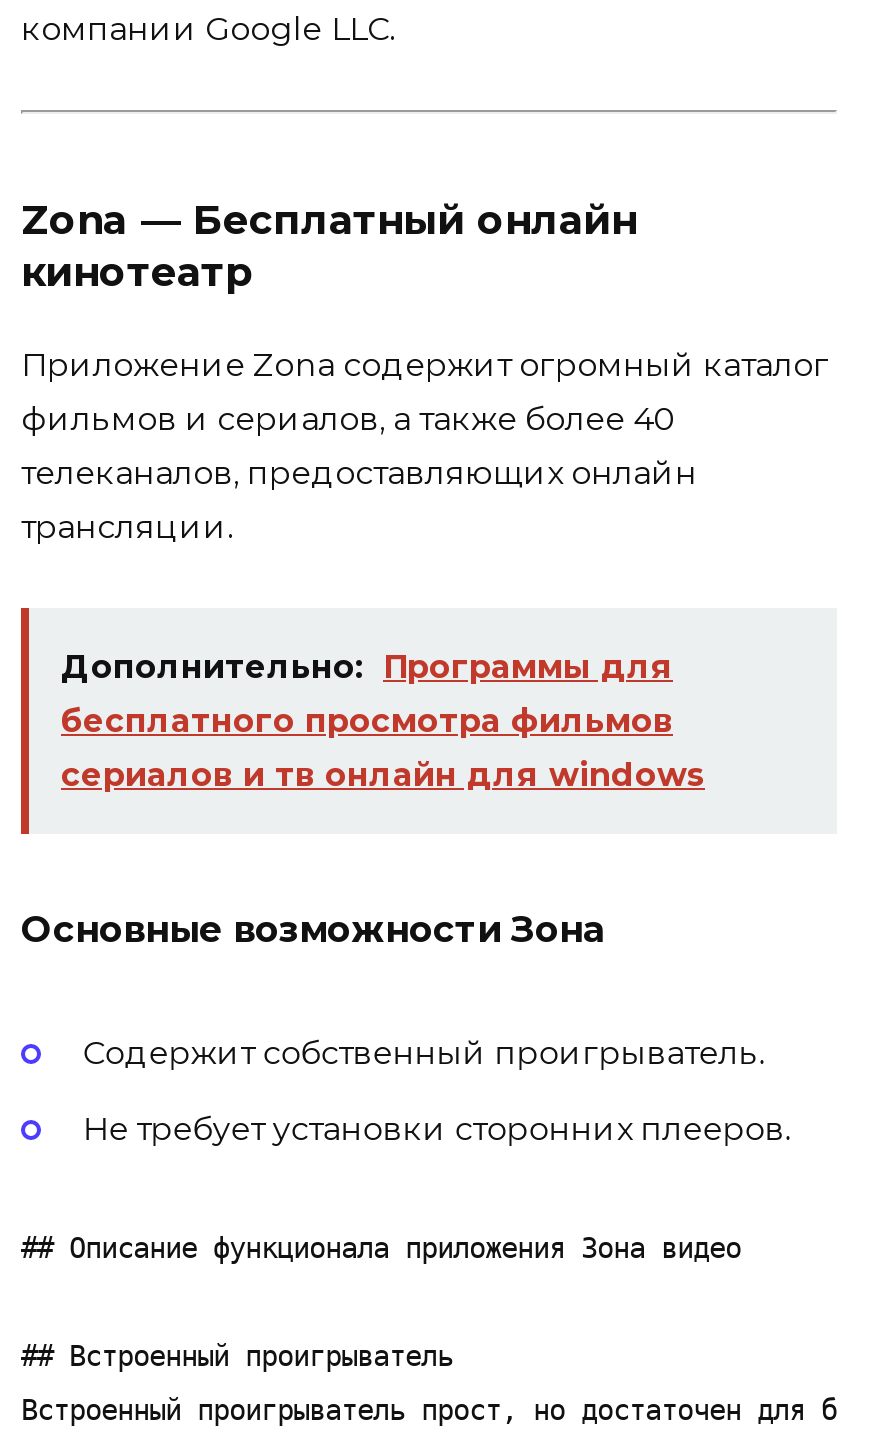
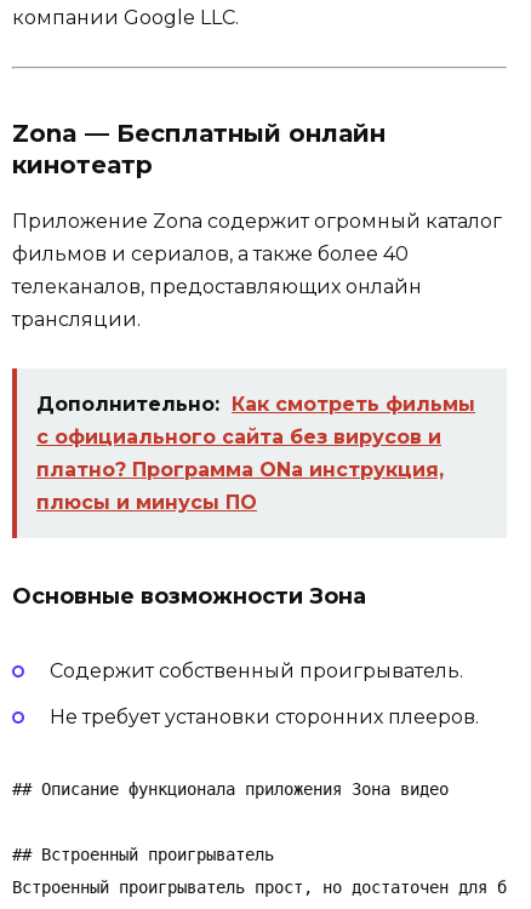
[61,648,705,794] Дополнительно: Программы для | бесплатного просмотра фильмов | сериалов и тв онлайн для windows -> [36,393,475,514] Дополнительно: Как смотреть фильмы | с официального сайта без вирусов и | платно? Программа ONa инструкция, | плюсы и минусы ПО

